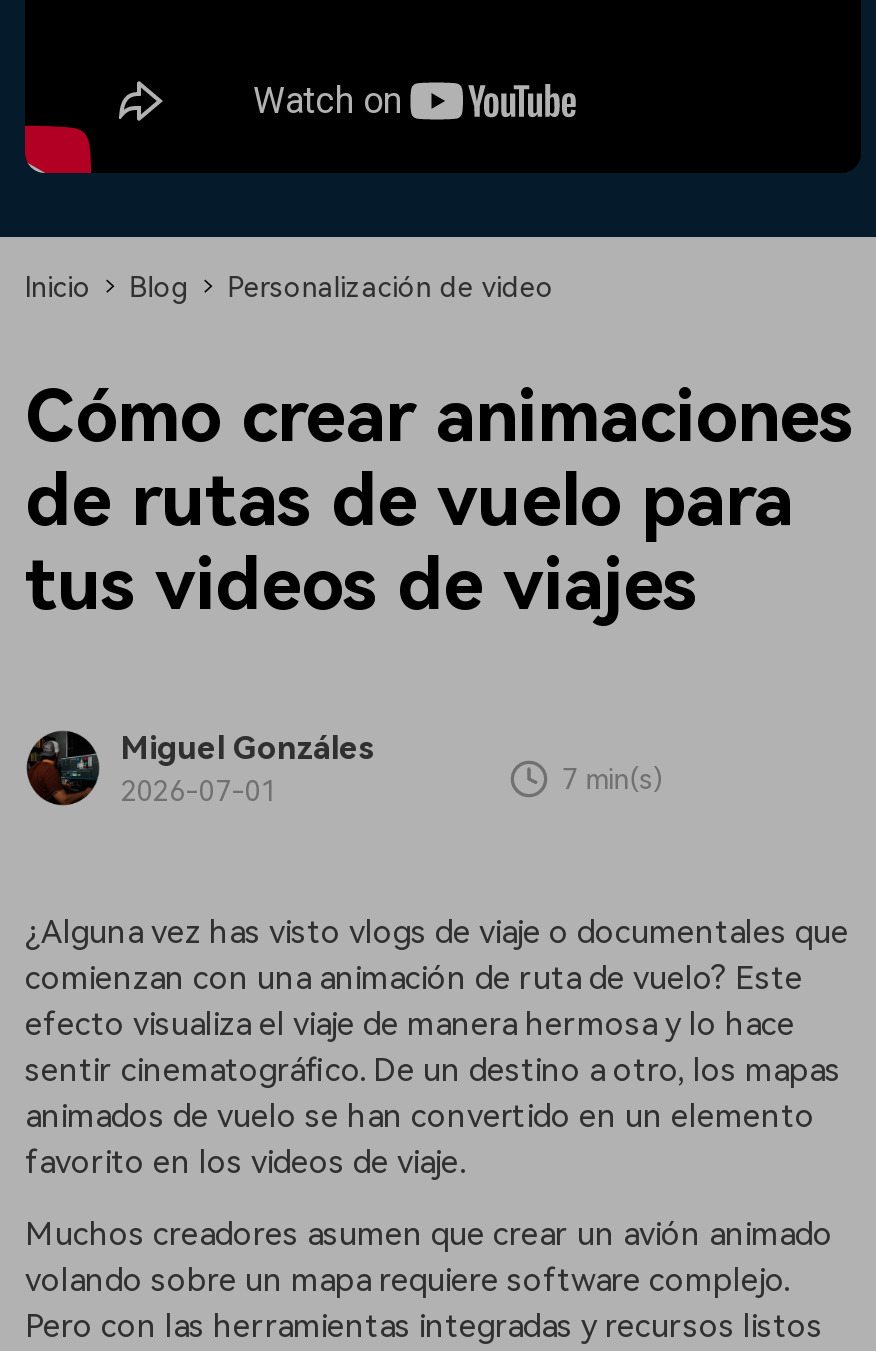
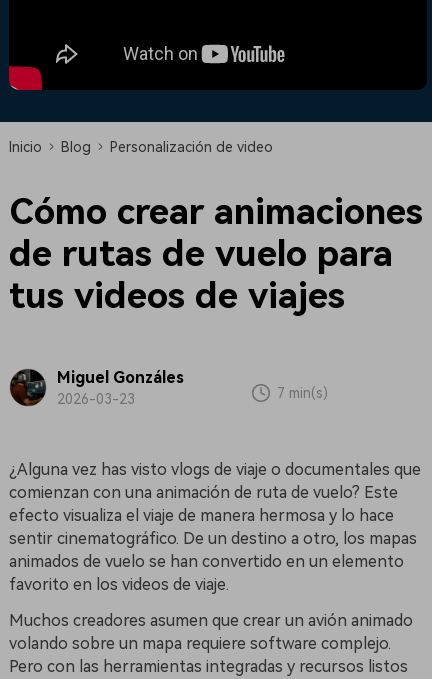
[121,775,277,807] 2026-07-01 -> [57,391,135,407] 2026-03-23

